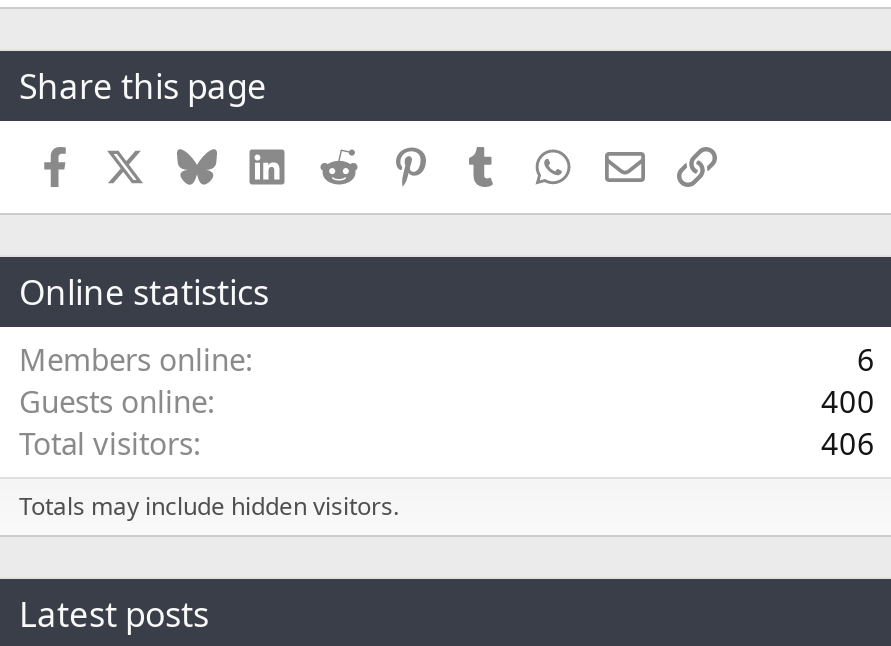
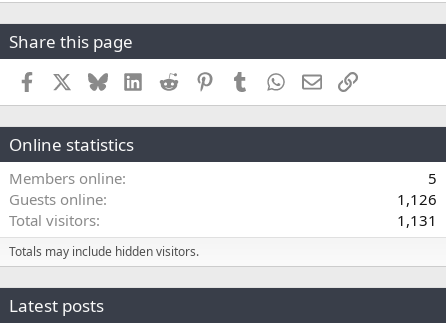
[857,338,875,378] 6 -> [428,168,437,188] 5
[821,380,875,420] 400 -> [397,189,437,209] 1,126
[821,422,875,462] 406 -> [397,210,437,230] 1,131

